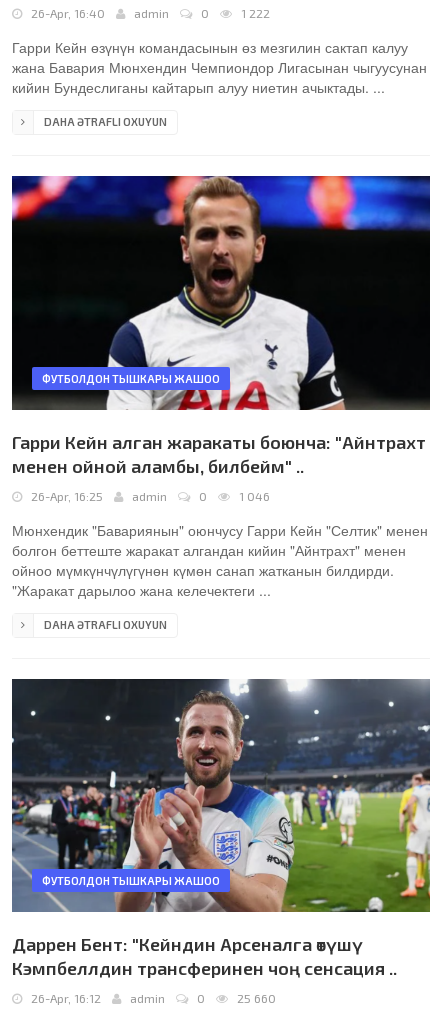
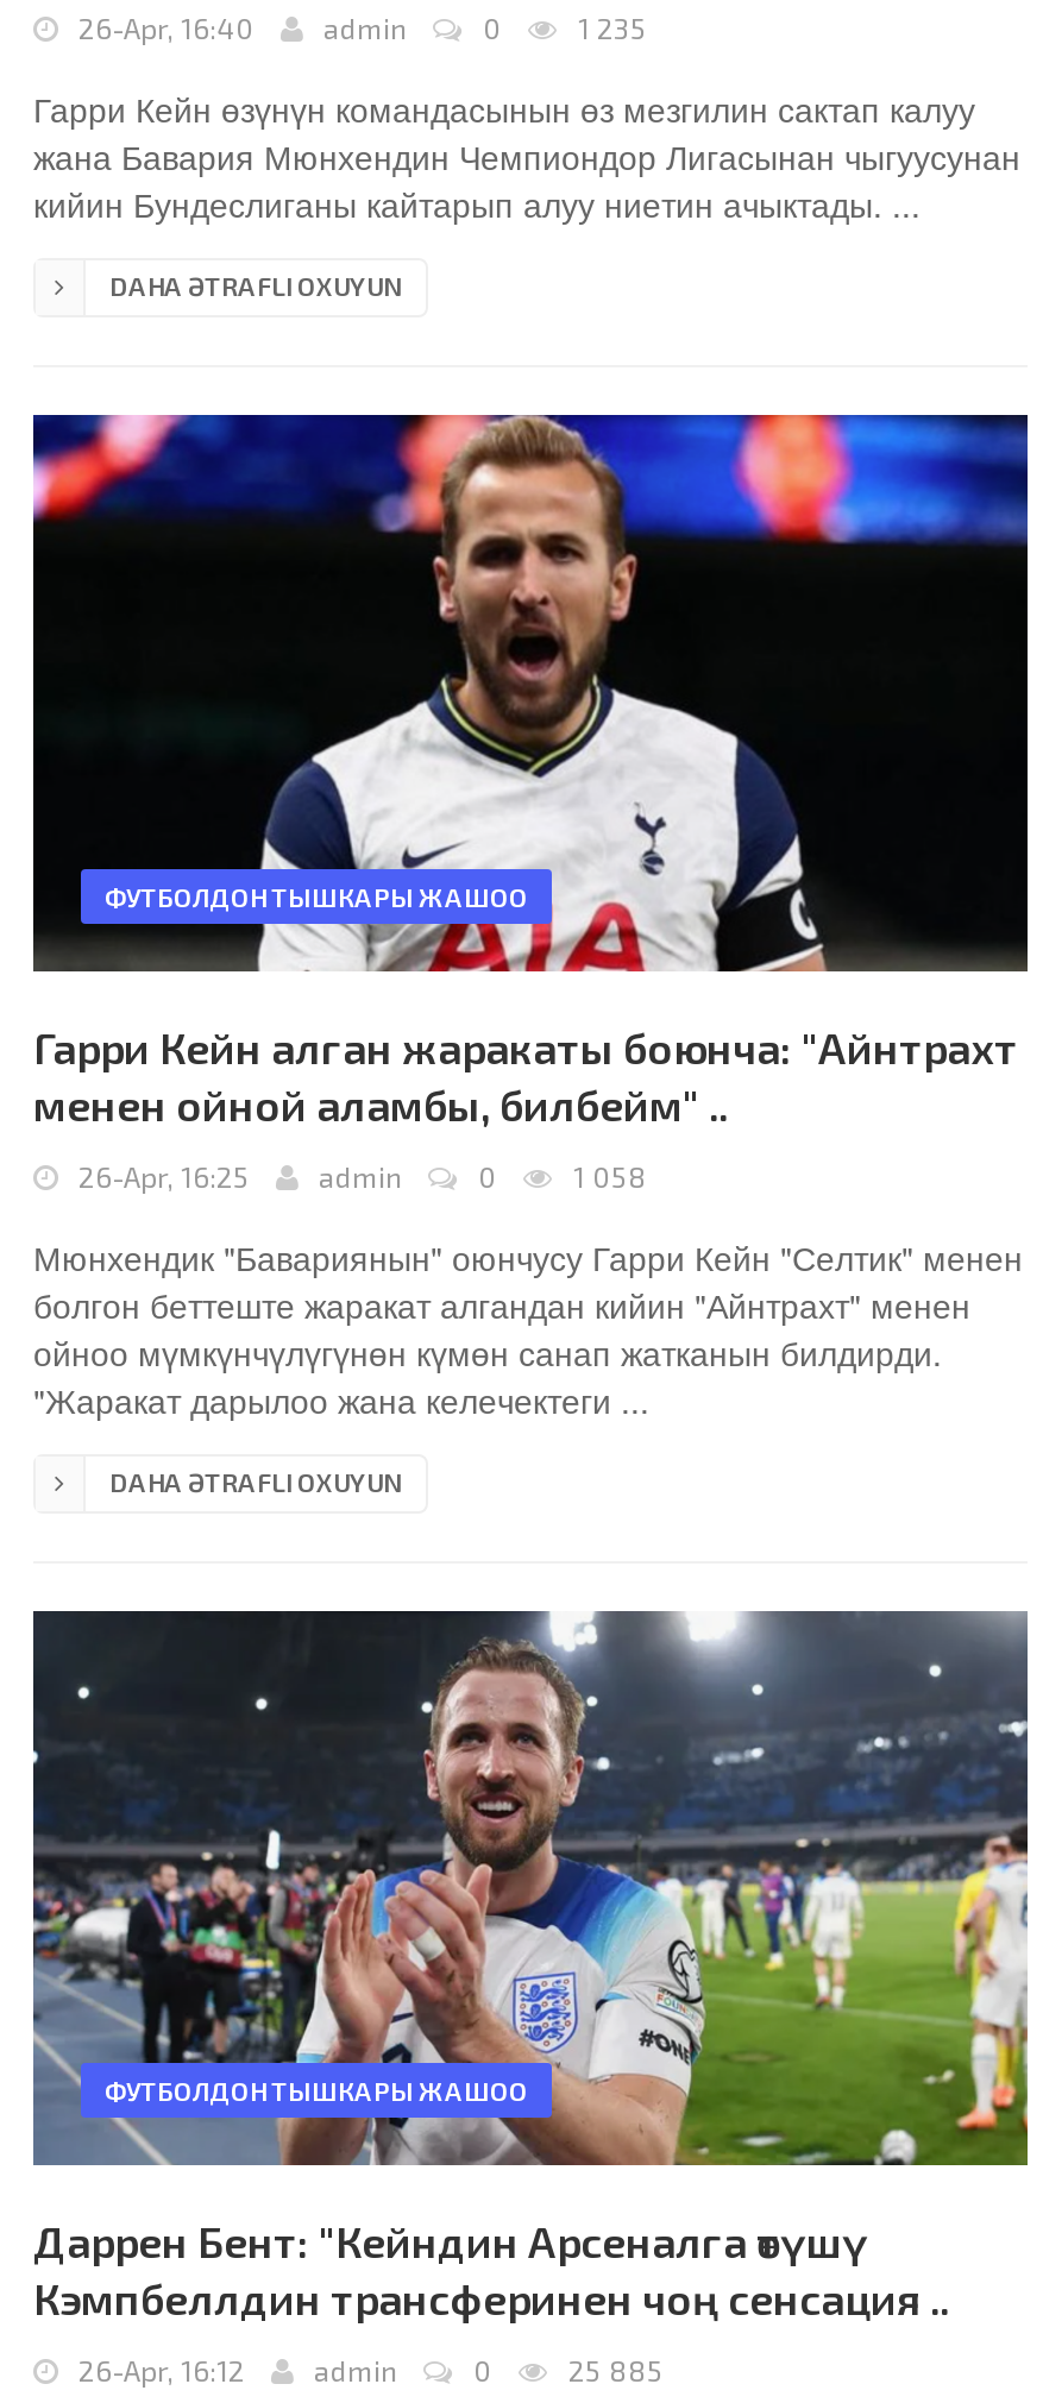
[241,6,270,20] 1 222 -> [578,12,647,45] 1 235
[239,489,270,503] 1 046 -> [573,1159,647,1192] 1 058
[237,991,276,1005] 25 660 -> [568,2354,664,2387] 25 885

